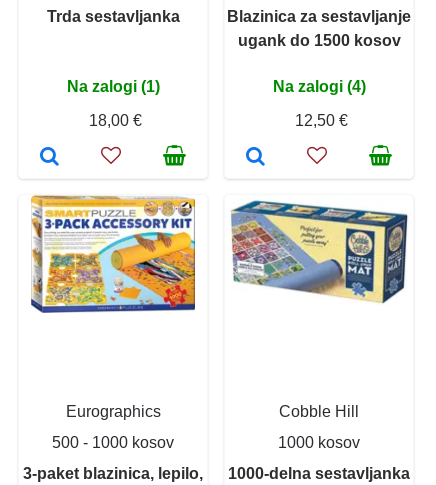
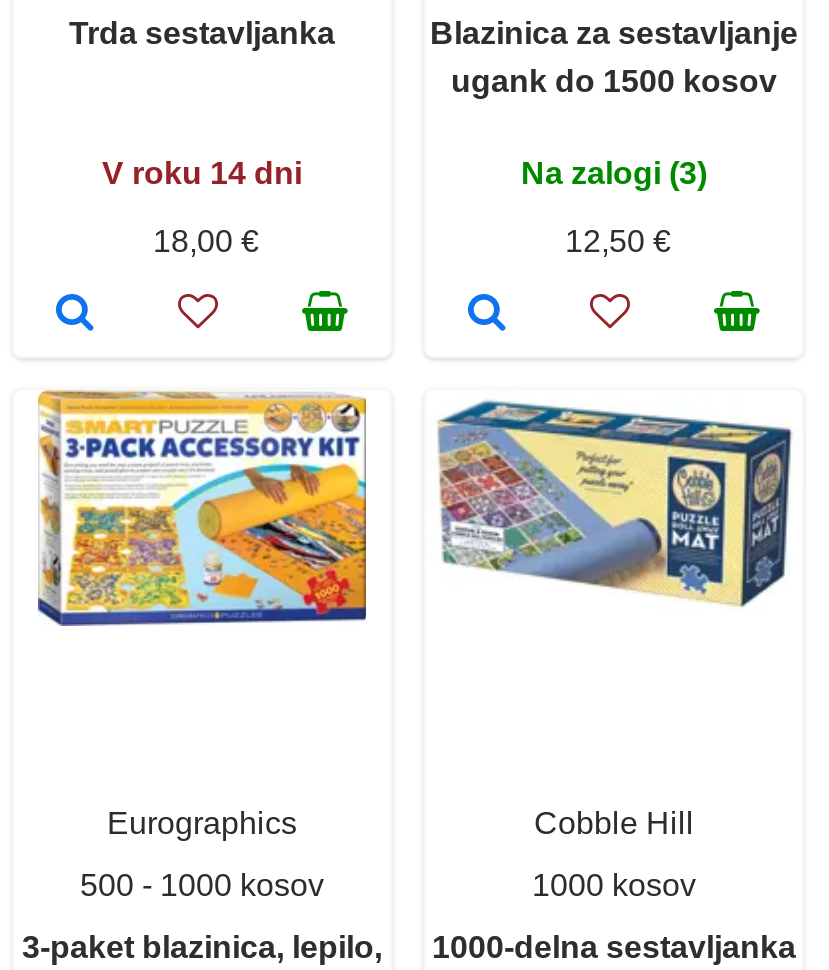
[66,78,159,95] Na zalogi (1) -> [102,155,302,189] V roku 14 dni
[272,78,365,95] Na zalogi (4) -> [521,155,707,189] Na zalogi (3)

